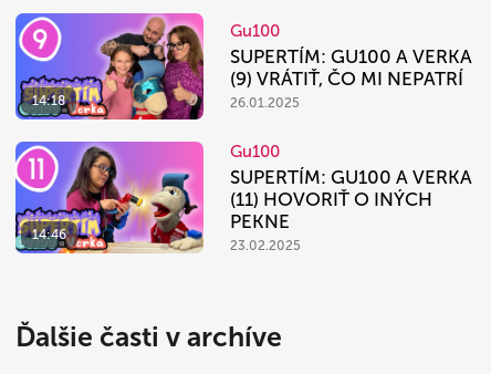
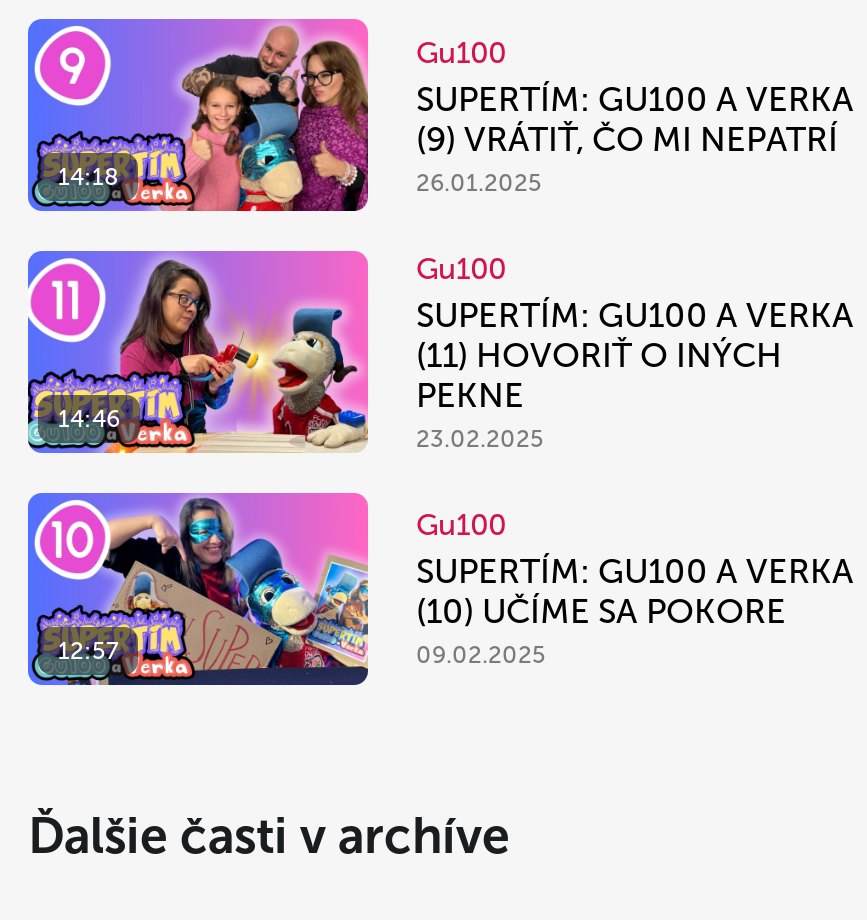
none -> [26,490,370,686] [image] | 12:57
none -> [416,508,854,670] Gu100 | SUPERTÍM: GU100 A VERKA | (10) UČÍME SA POKORE | 09.02.2025

